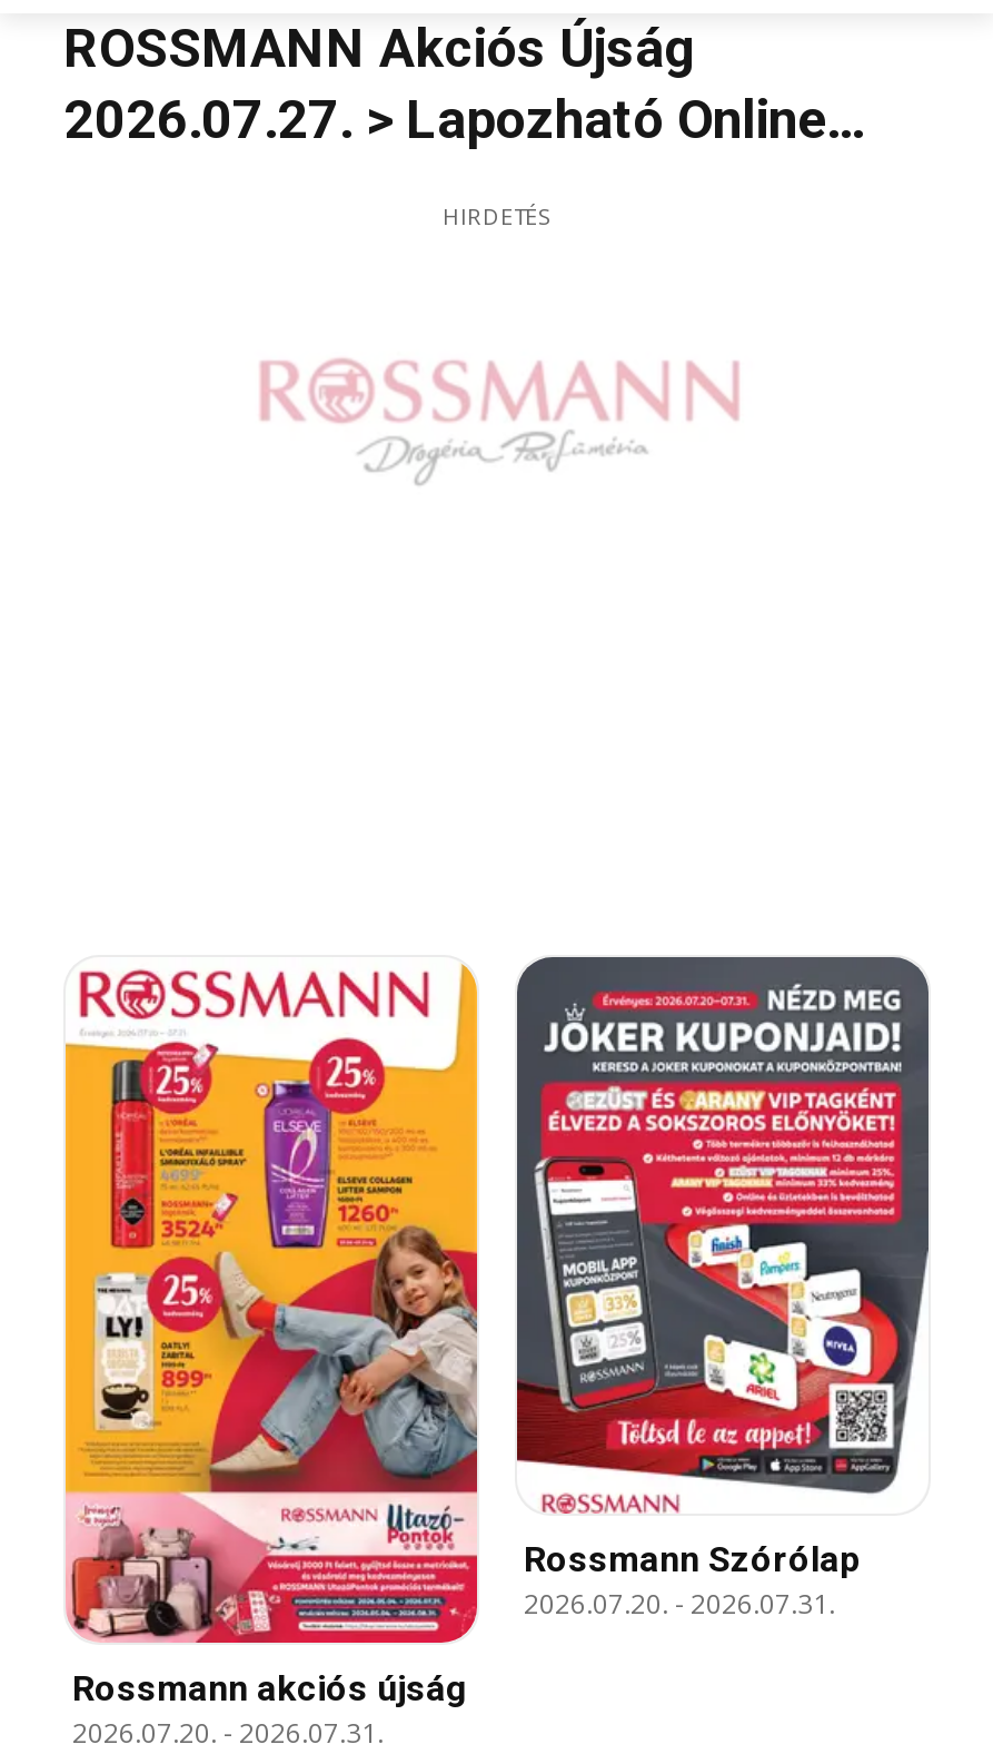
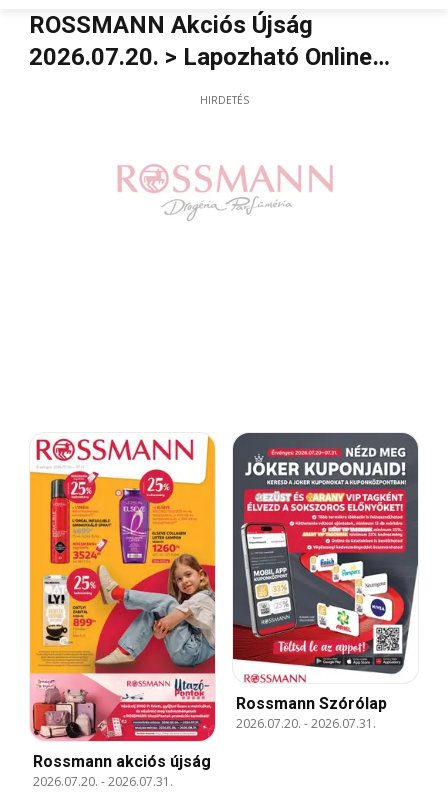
[63,89,826,151] 2026.07.27. > Lapozható Online -> [29,43,372,71] 2026.07.20. > Lapozható Online

